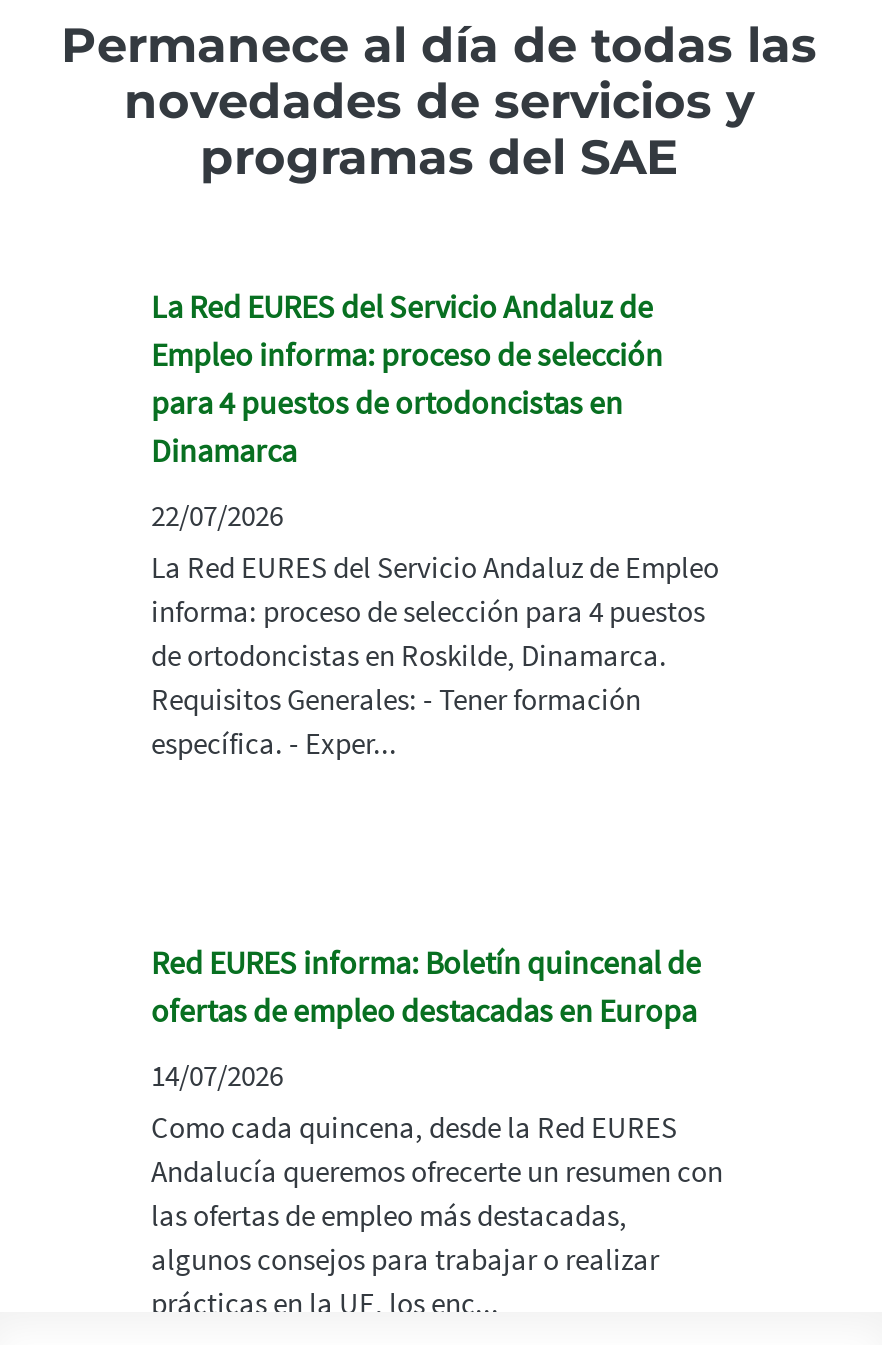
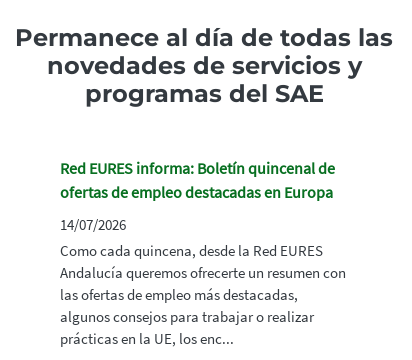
[151,286,719,762] La Red EURES del Servicio Andaluz de | Empleo informa: proceso de selección | para 4 puestos de ortodoncistas en | Dinamarca | 22/07/2026 | La Red EURES del Servicio Andaluz de Empleo | informa: proceso de selección para 4 puestos | de ortodoncistas en Roskilde, Dinamarca. | Requisitos Generales: - Tener formación | específica. - Exper... -> none

